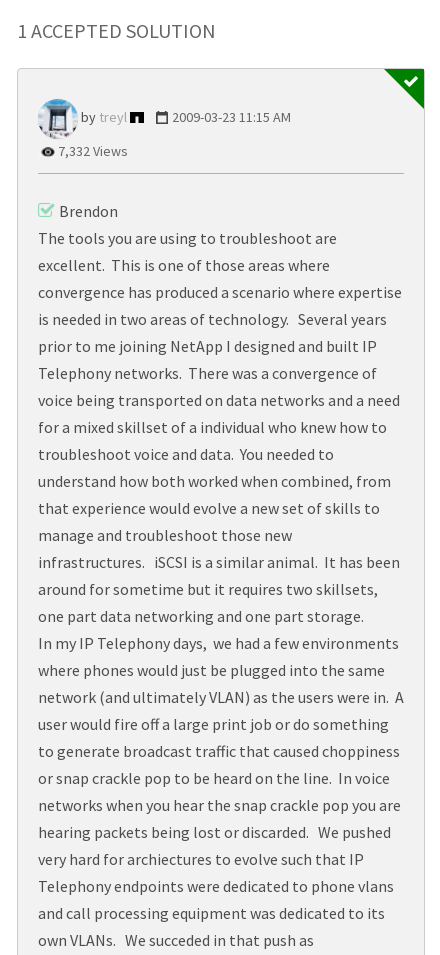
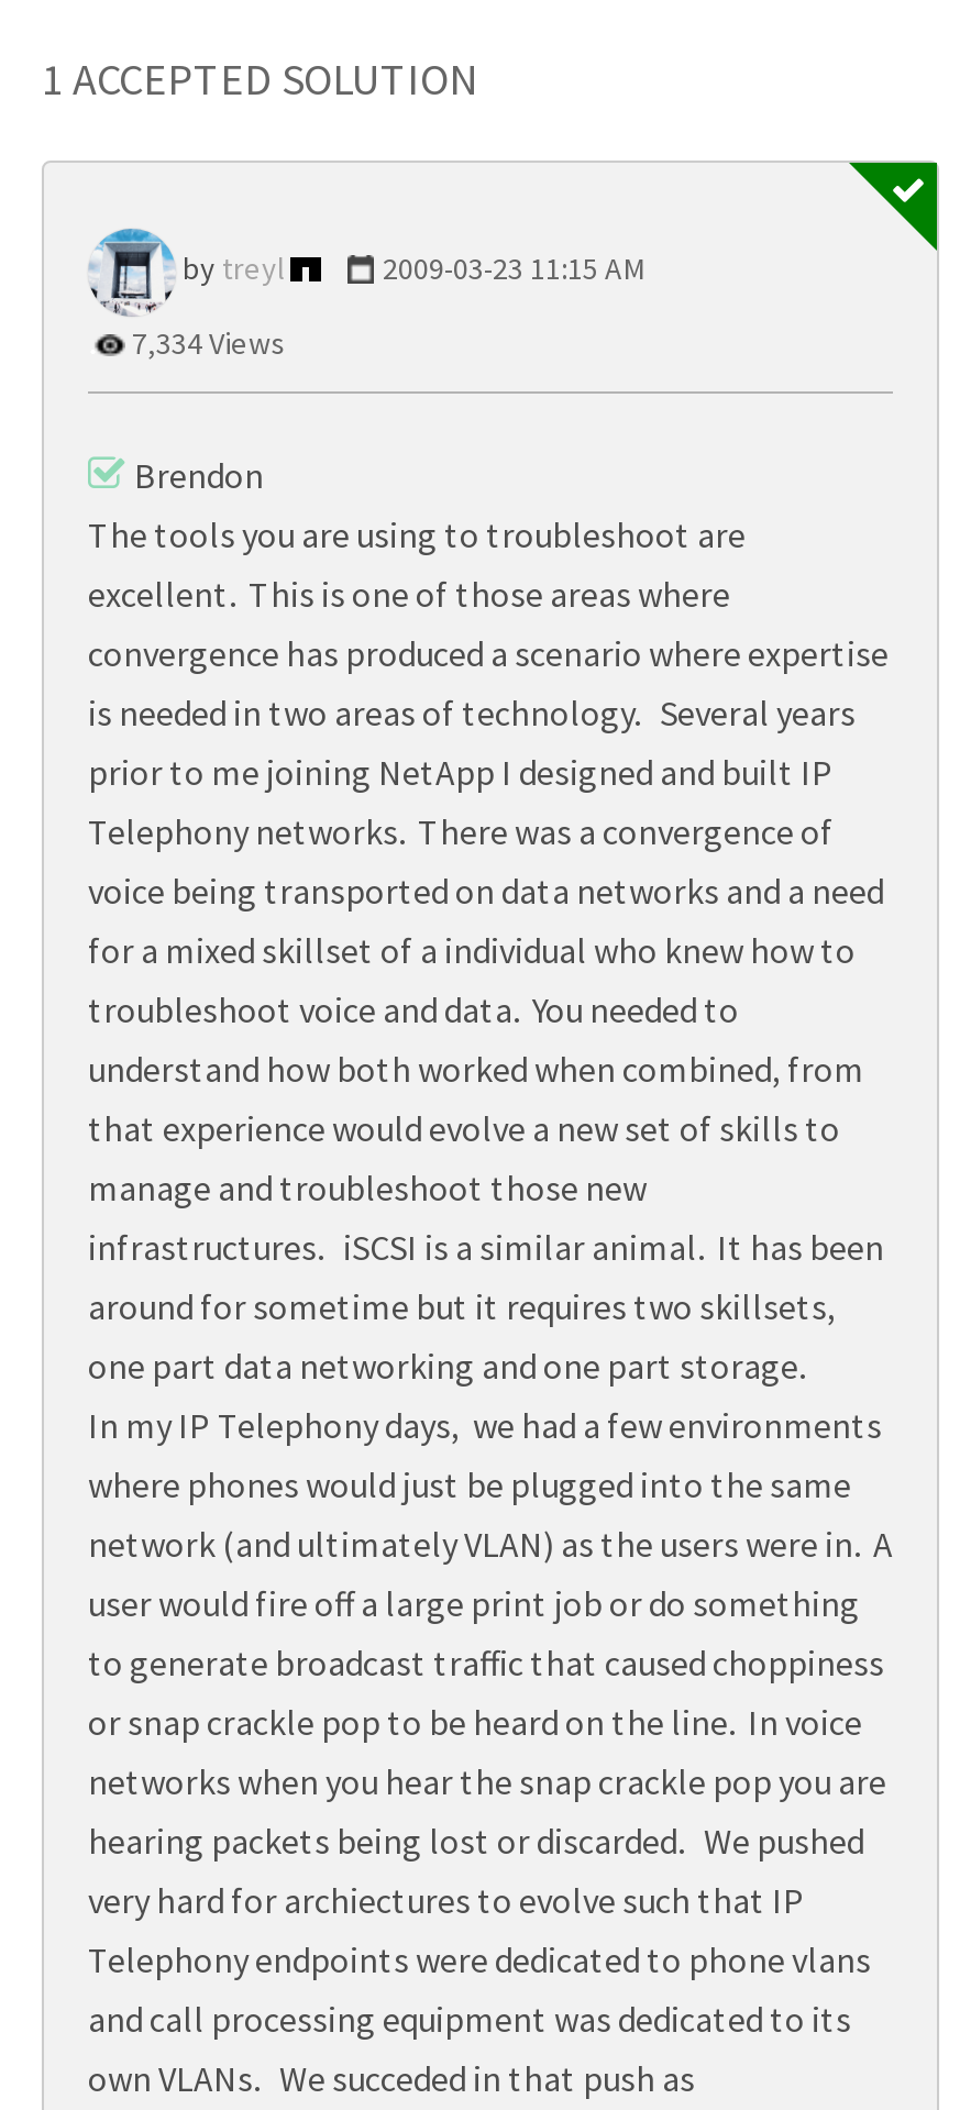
[55,142,128,160] 7,332 Views -> [125,323,286,363] 7,334 Views

